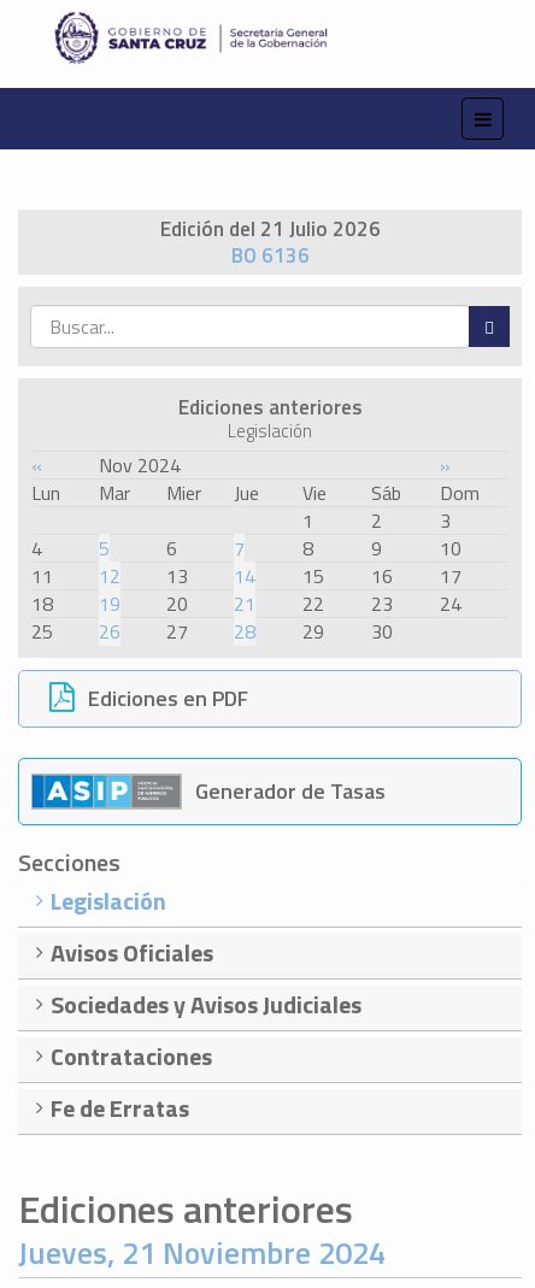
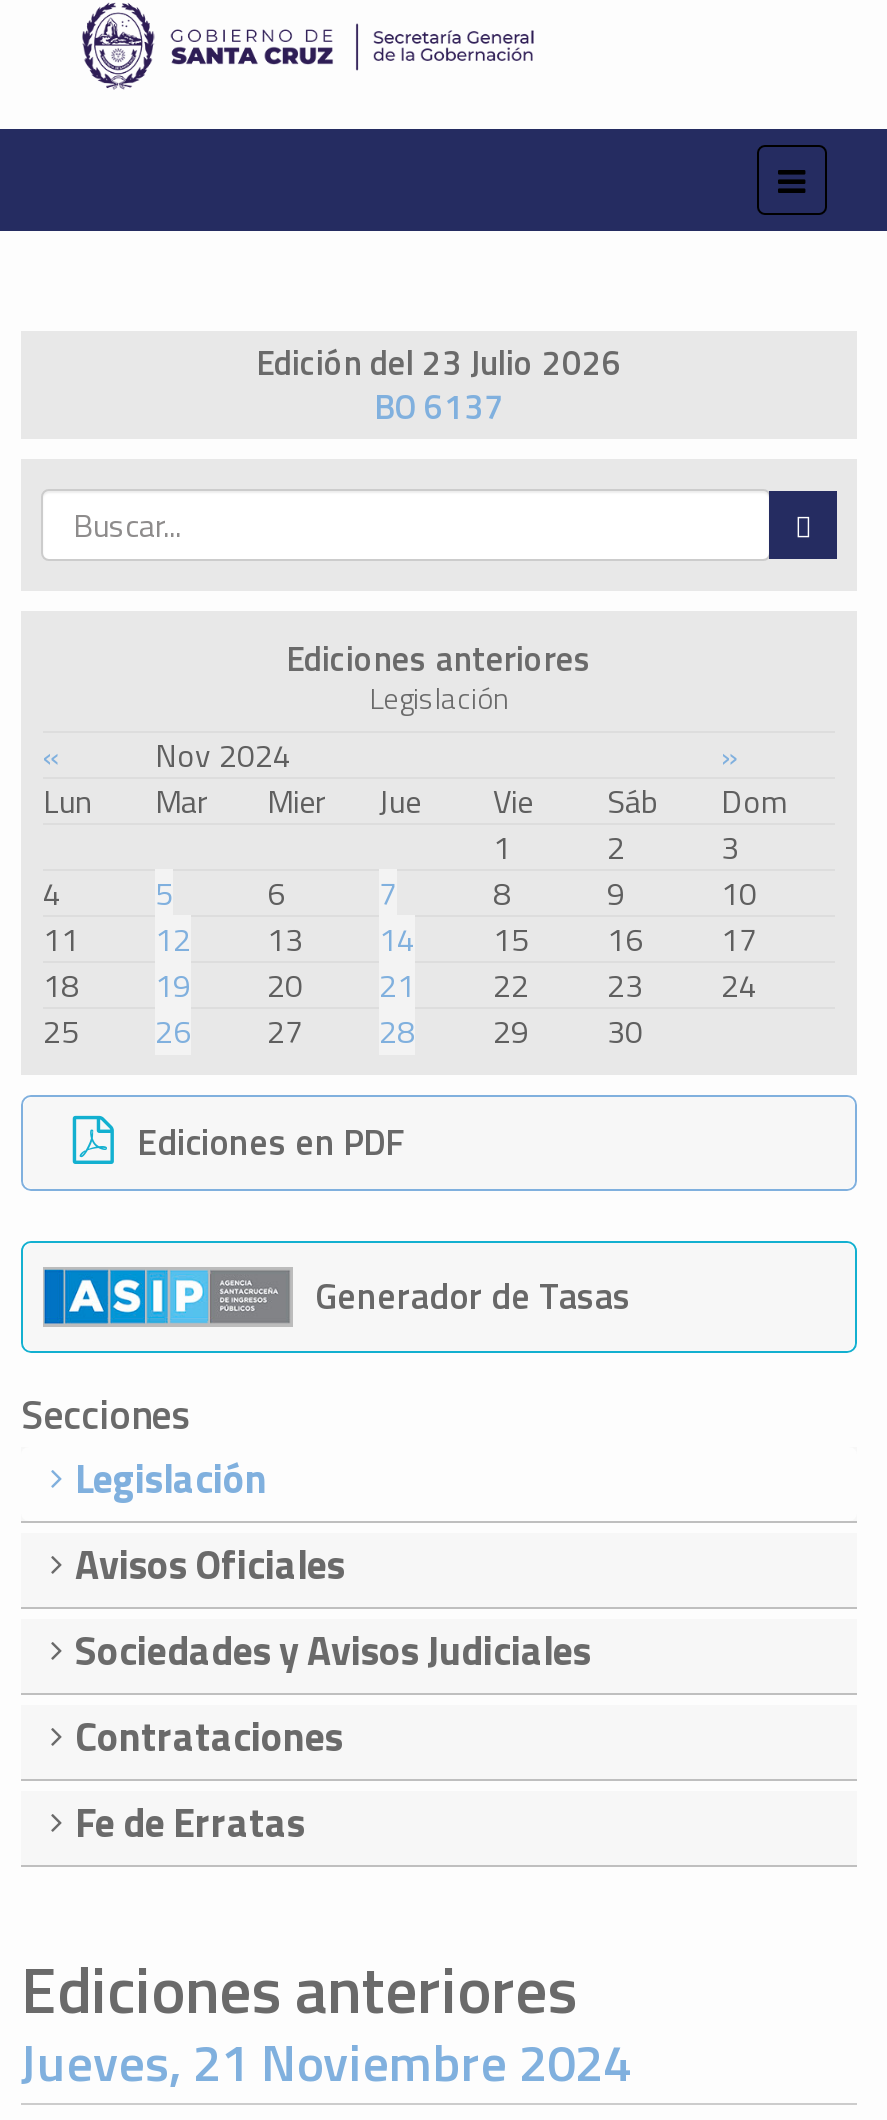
[160,214,380,245] Edición del 21 Julio 2026 -> [256,338,622,390] Edición del 23 Julio 2026
[231,240,309,272] BO 6136 -> [374,382,504,434] BO 6137

